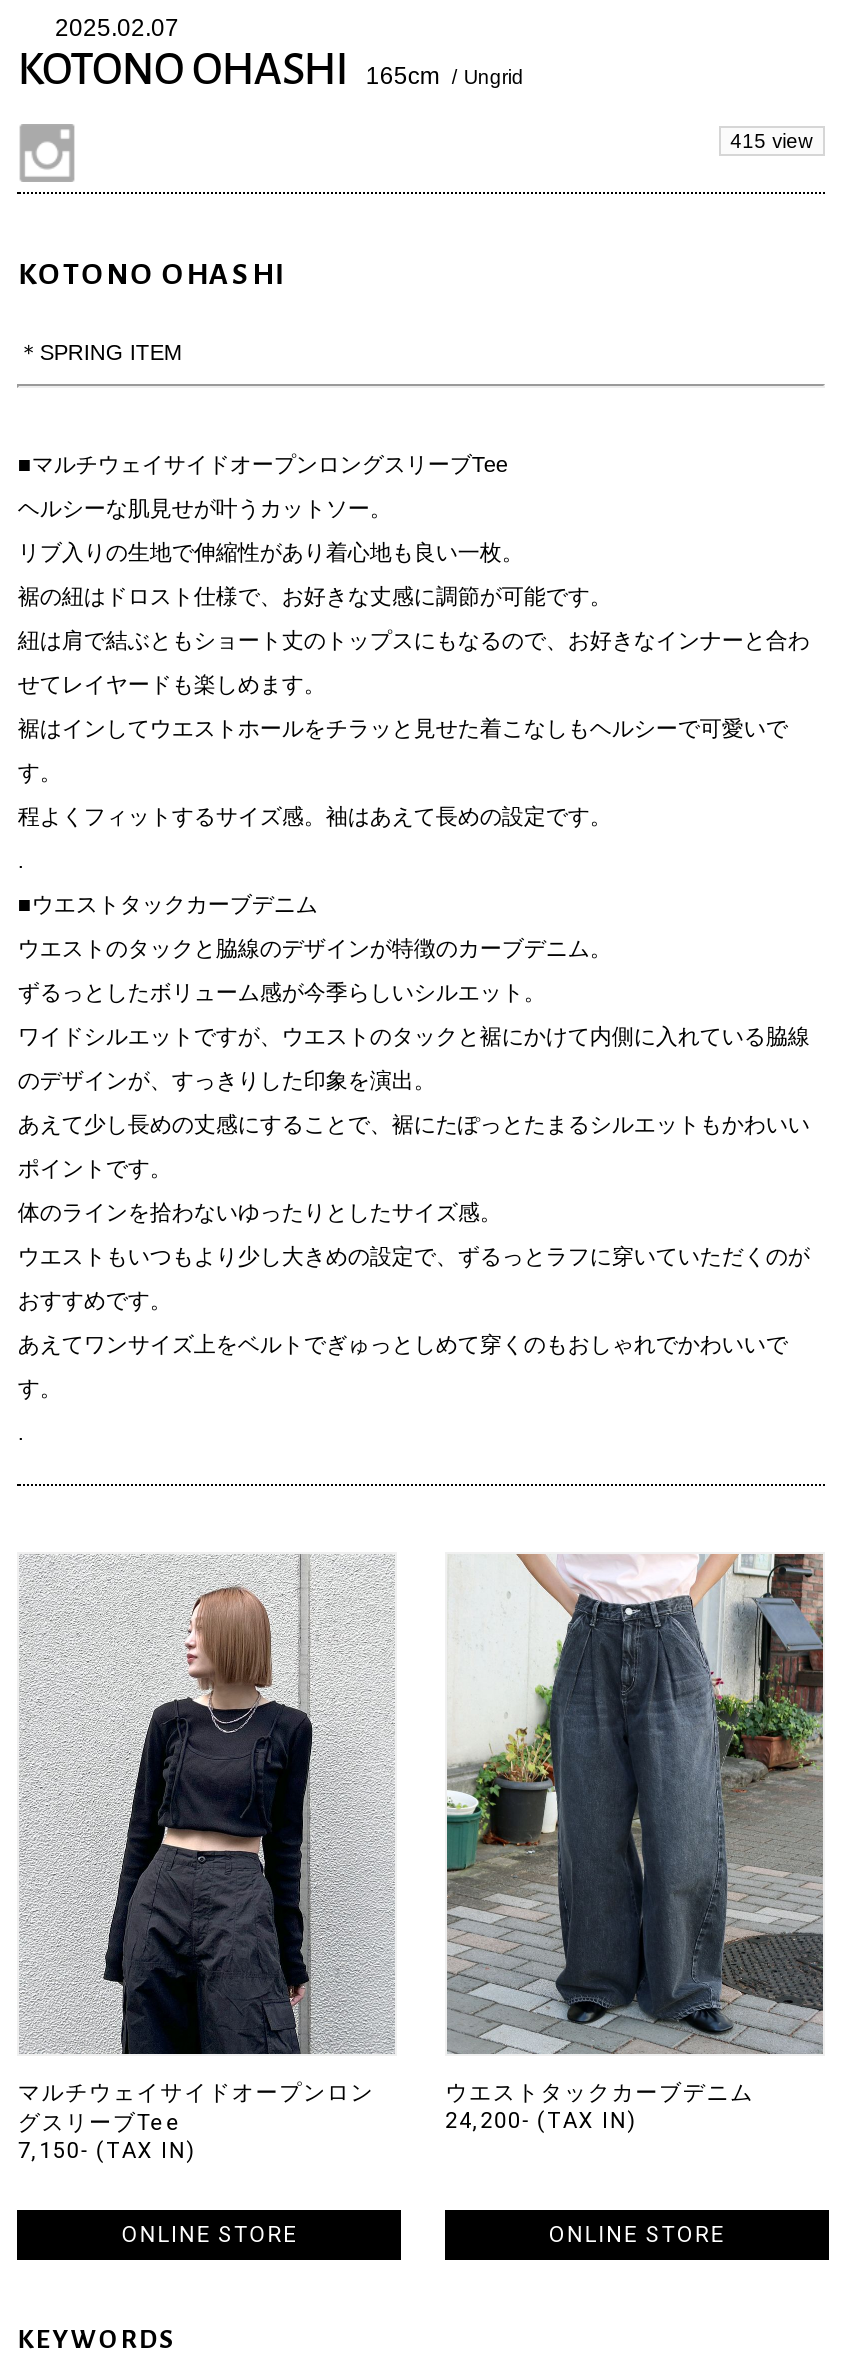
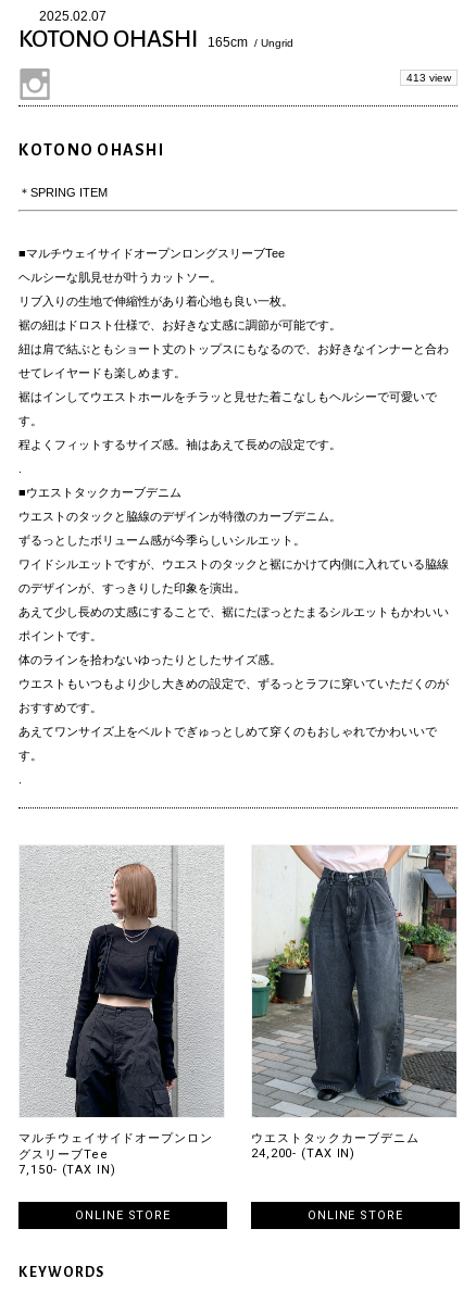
[730,130,812,152] 415 view -> [406,72,451,84] 413 view

